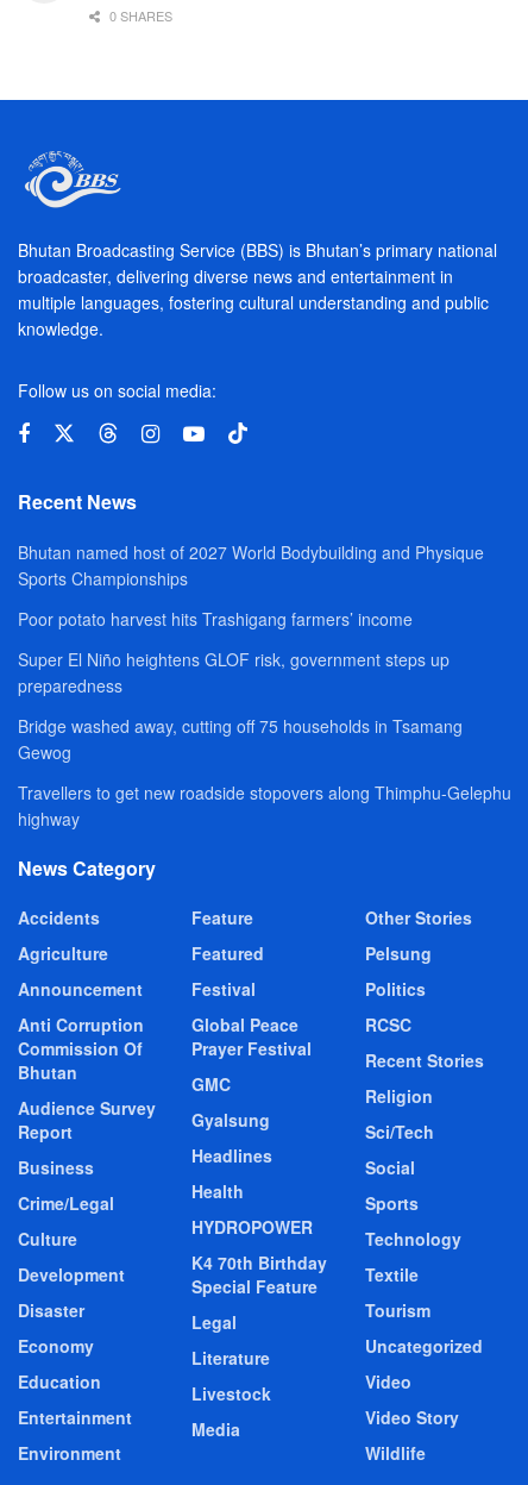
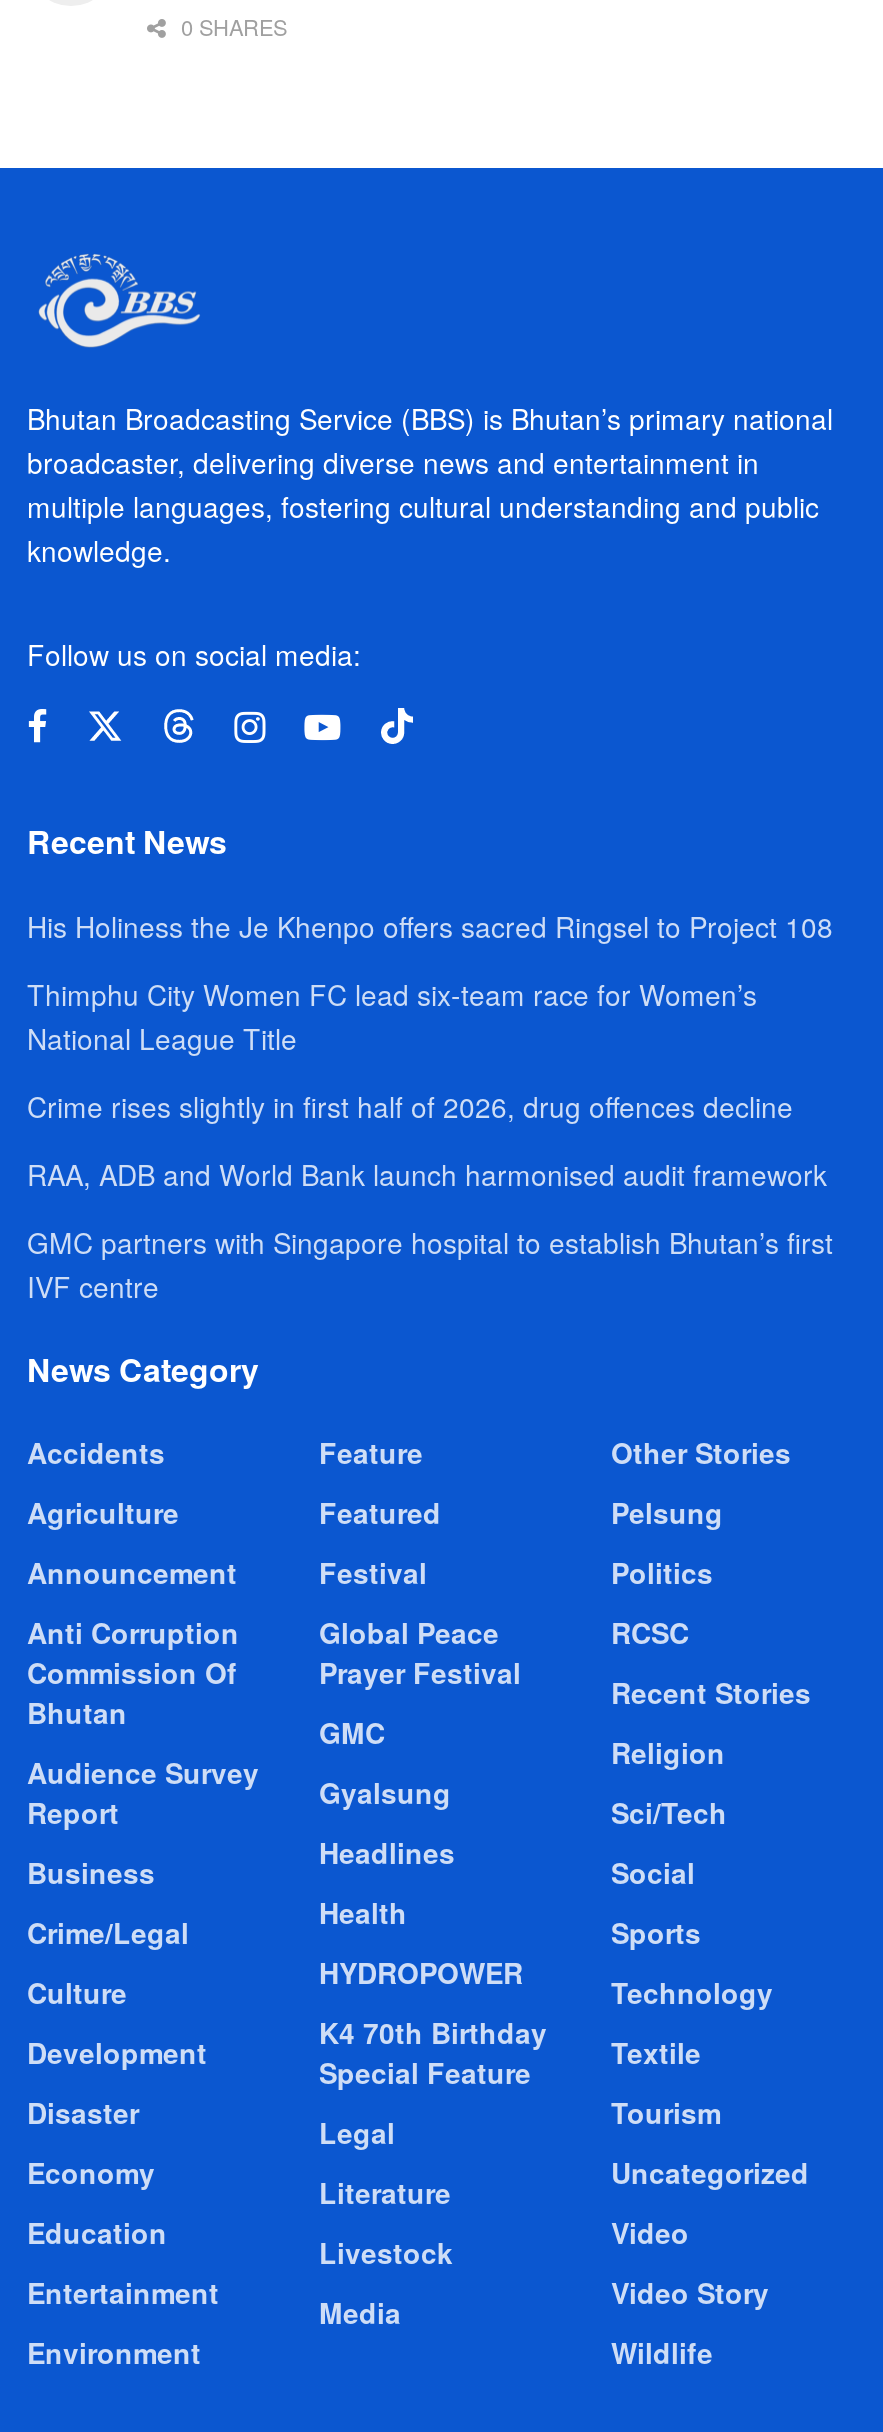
[18,540,484,590] Bhutan named host of 2027 World Bodybuilding and Physique | Sports Championships -> [27,907,833,947] His Holiness the Je Khenpo offers sacred Ringsel to Project 108
[18,606,413,630] Poor potato harvest hits Trashigang farmers’ income -> [27,975,757,1059] Thimphu City Women FC lead six-team race for Women’s | National League Title
[18,647,450,697] Super El Niño heightens GLOF risk, government steps up | preparedness -> [27,1087,793,1127] Crime rises slightly in first half of 2026, drug offences decline
[18,713,463,763] Bridge washed away, cutting off 75 households in Tsamang | Gewog -> [27,1155,827,1195] RAA, ADB and World Bank launch harmonised audit framework
[18,780,511,830] Travellers to get new roadside stopovers along Thimphu-Gelephu | highway -> [27,1223,833,1307] GMC partners with Singapore hospital to establish Bhutan’s first | IVF centre

